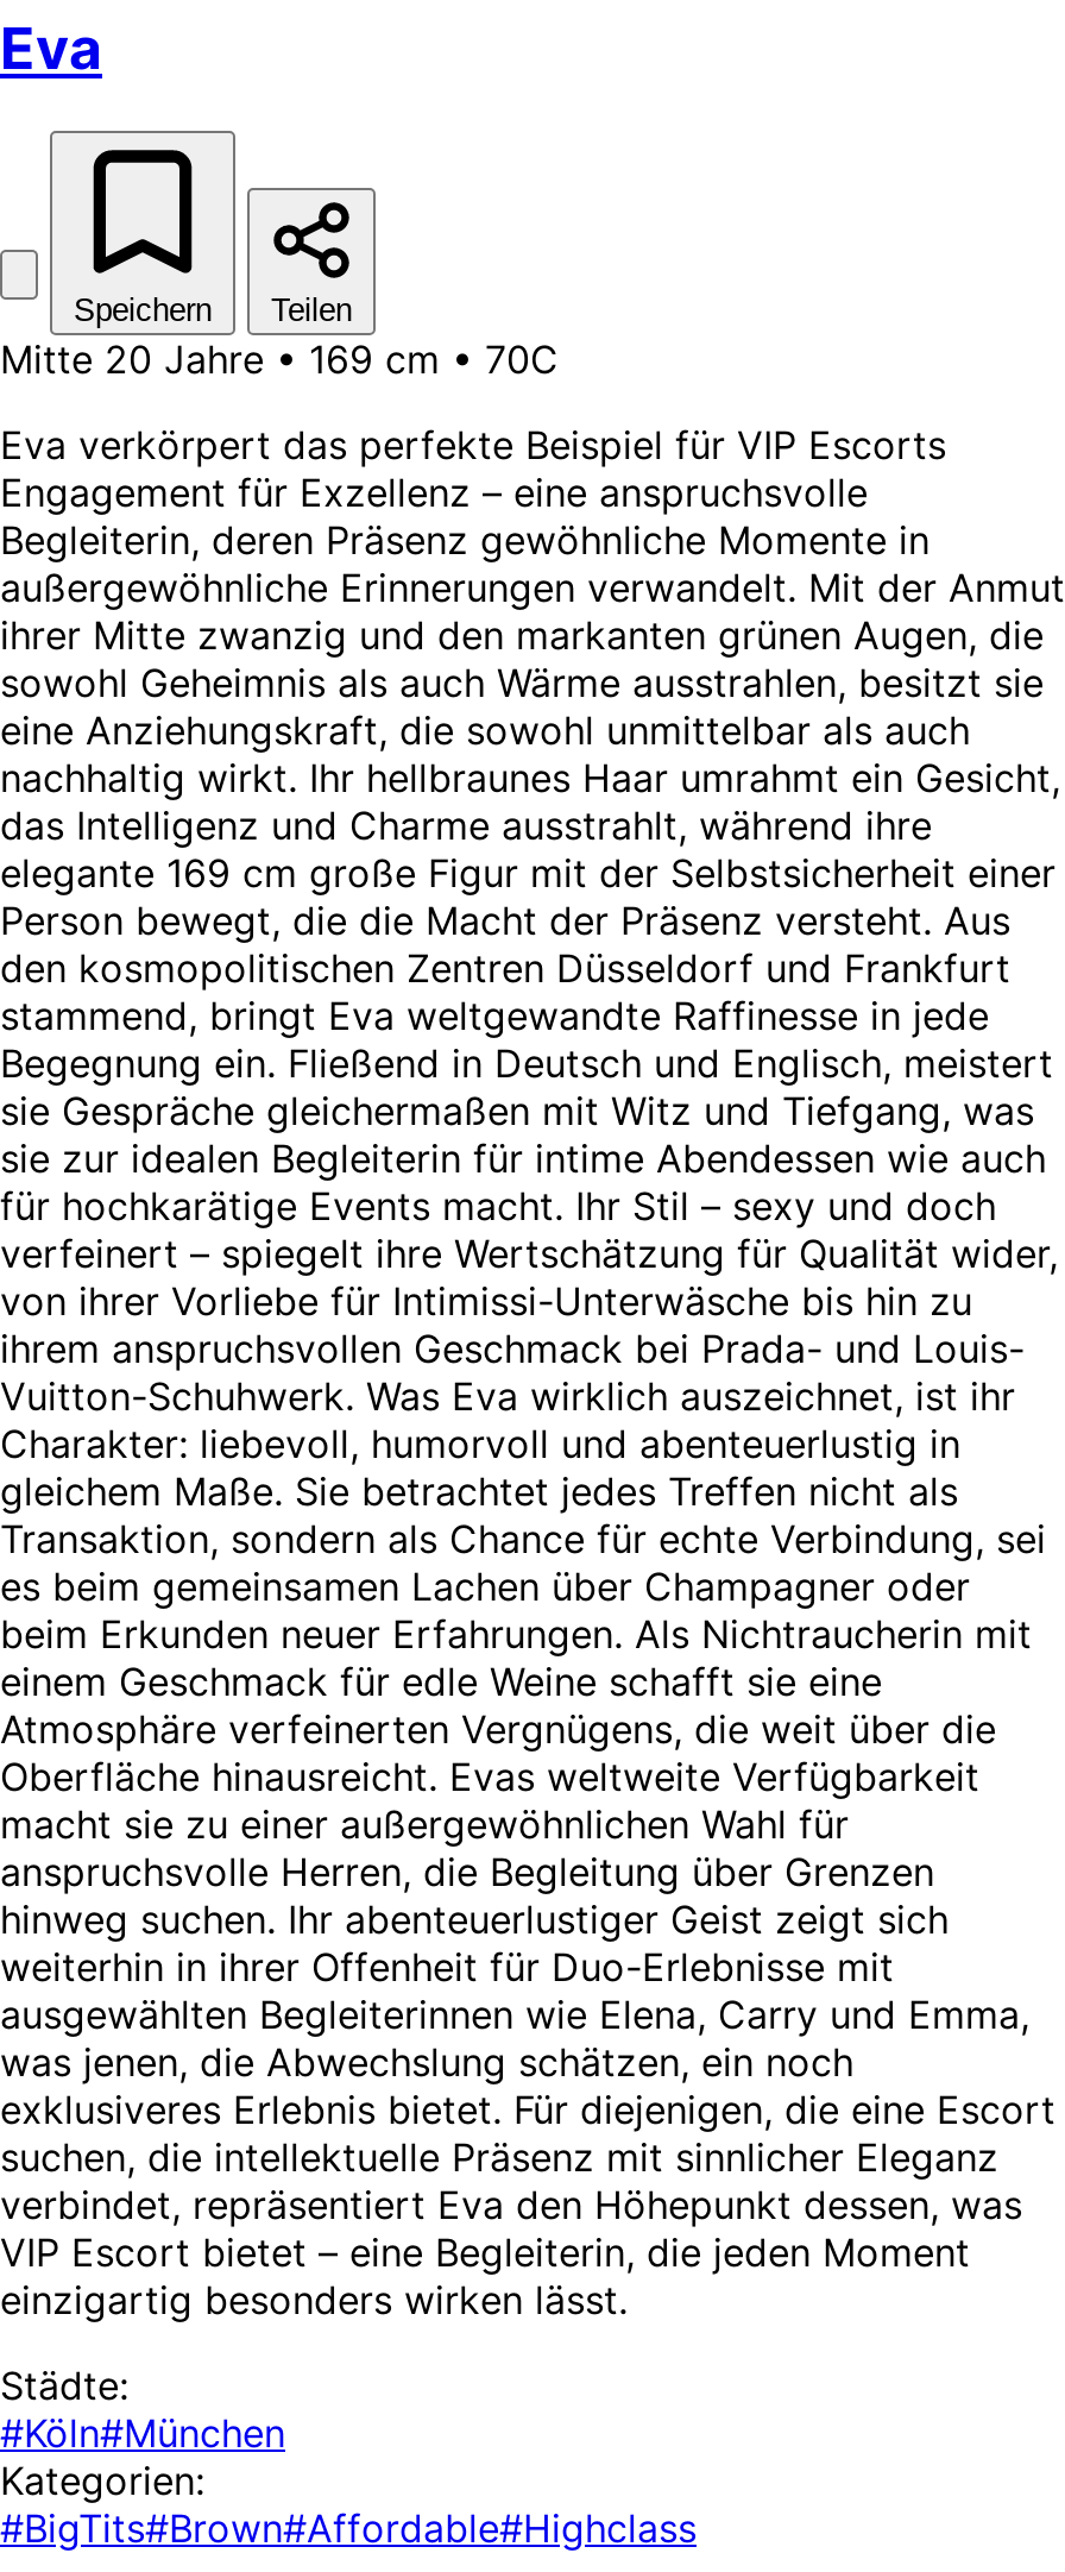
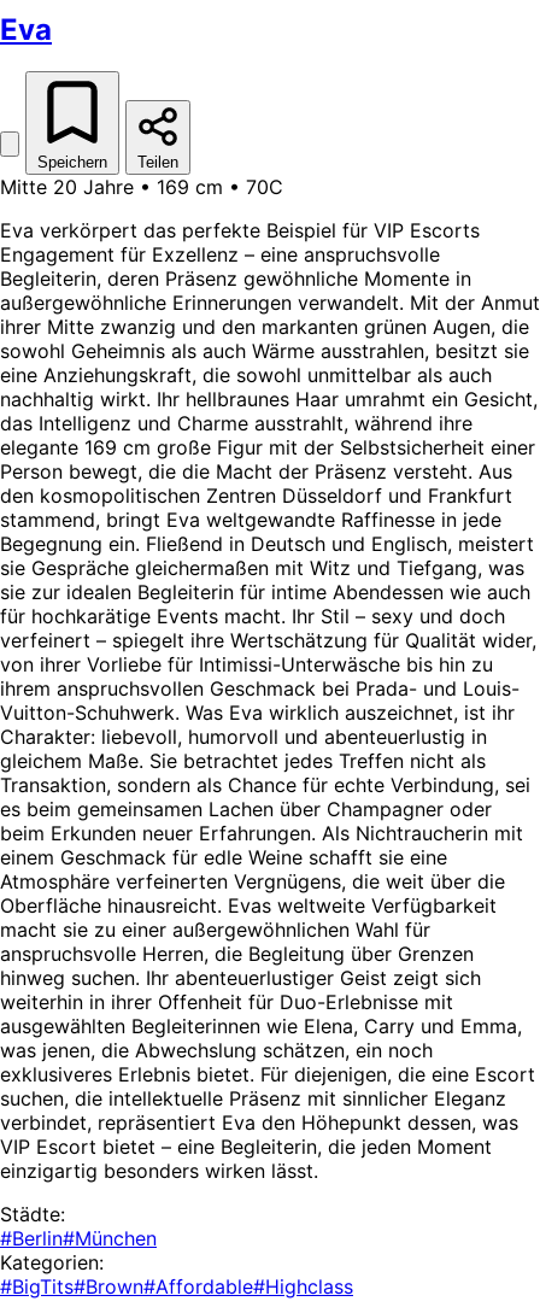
[0,2408,285,2456] #Köln#München -> [0,1226,157,1250] #Berlin#München

